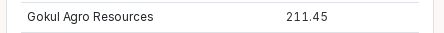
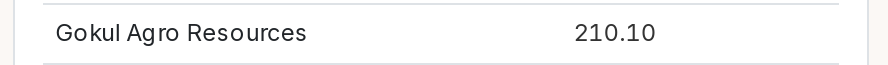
[286,10,328,24] 211.45 -> [574,19,656,47] 210.10

